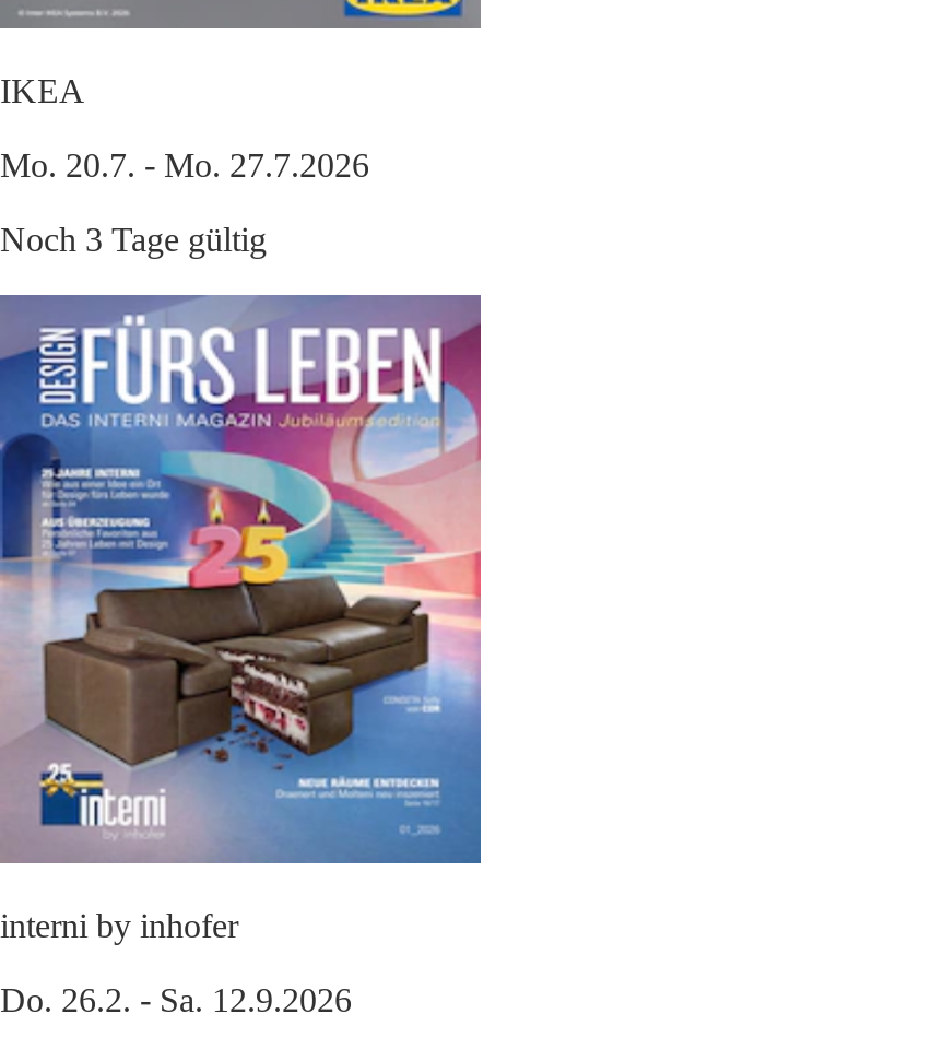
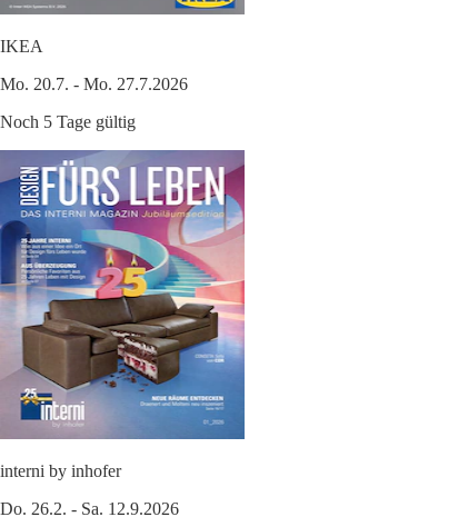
[0,220,267,257] Noch 3 Tage gültig -> [0,112,136,131] Noch 5 Tage gültig

